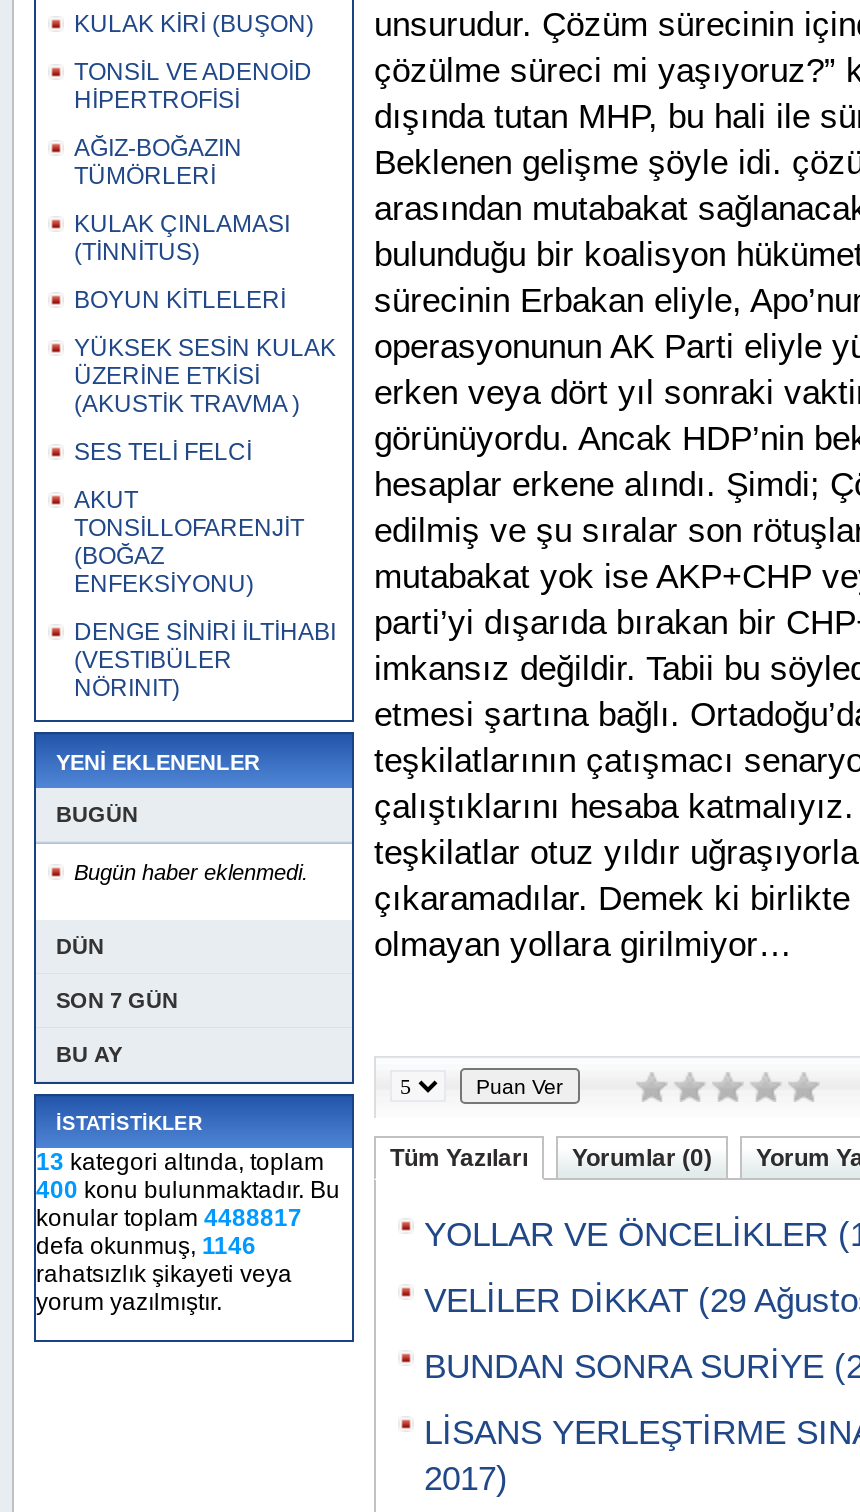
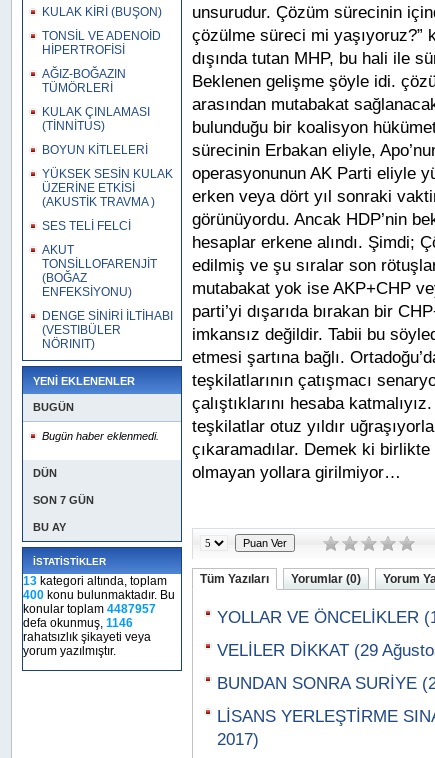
[36,1204,302,1232] konular toplam 4488817 -> [23,602,156,616] konular toplam 4487957

